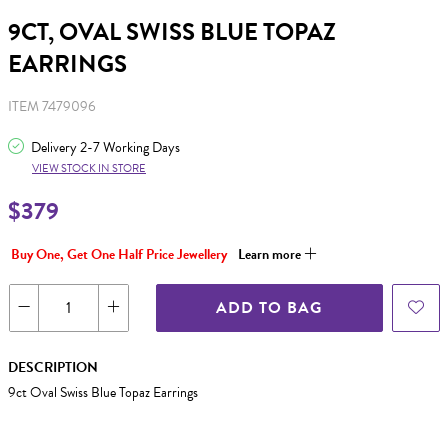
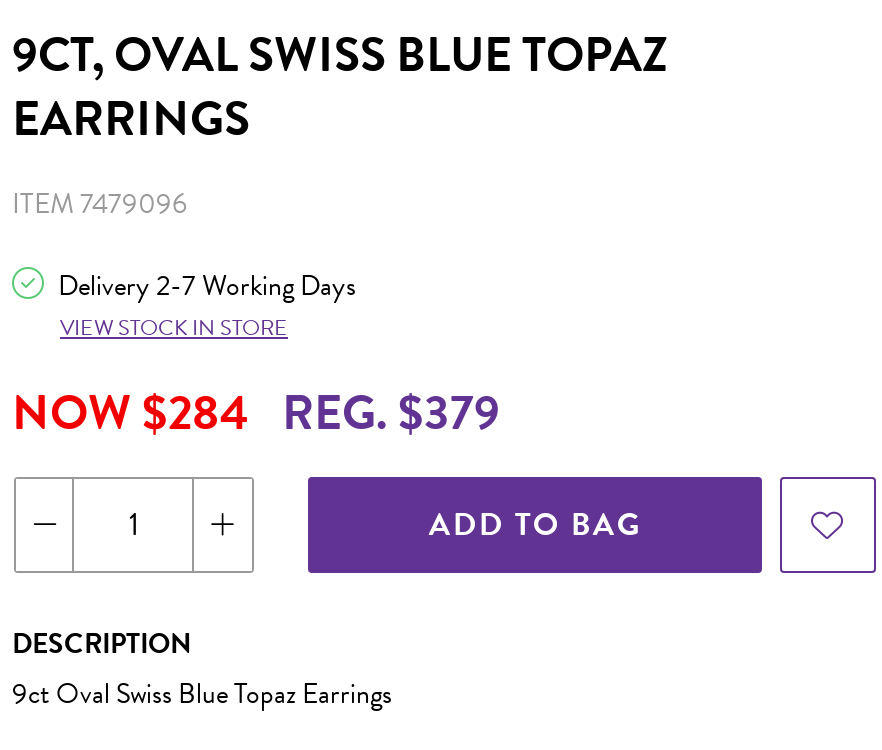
[8,193,304,265] $379 | Buy One, Get One Half Price Jewellery Learn more -> [12,377,500,449] NOW $284 REG. $379

